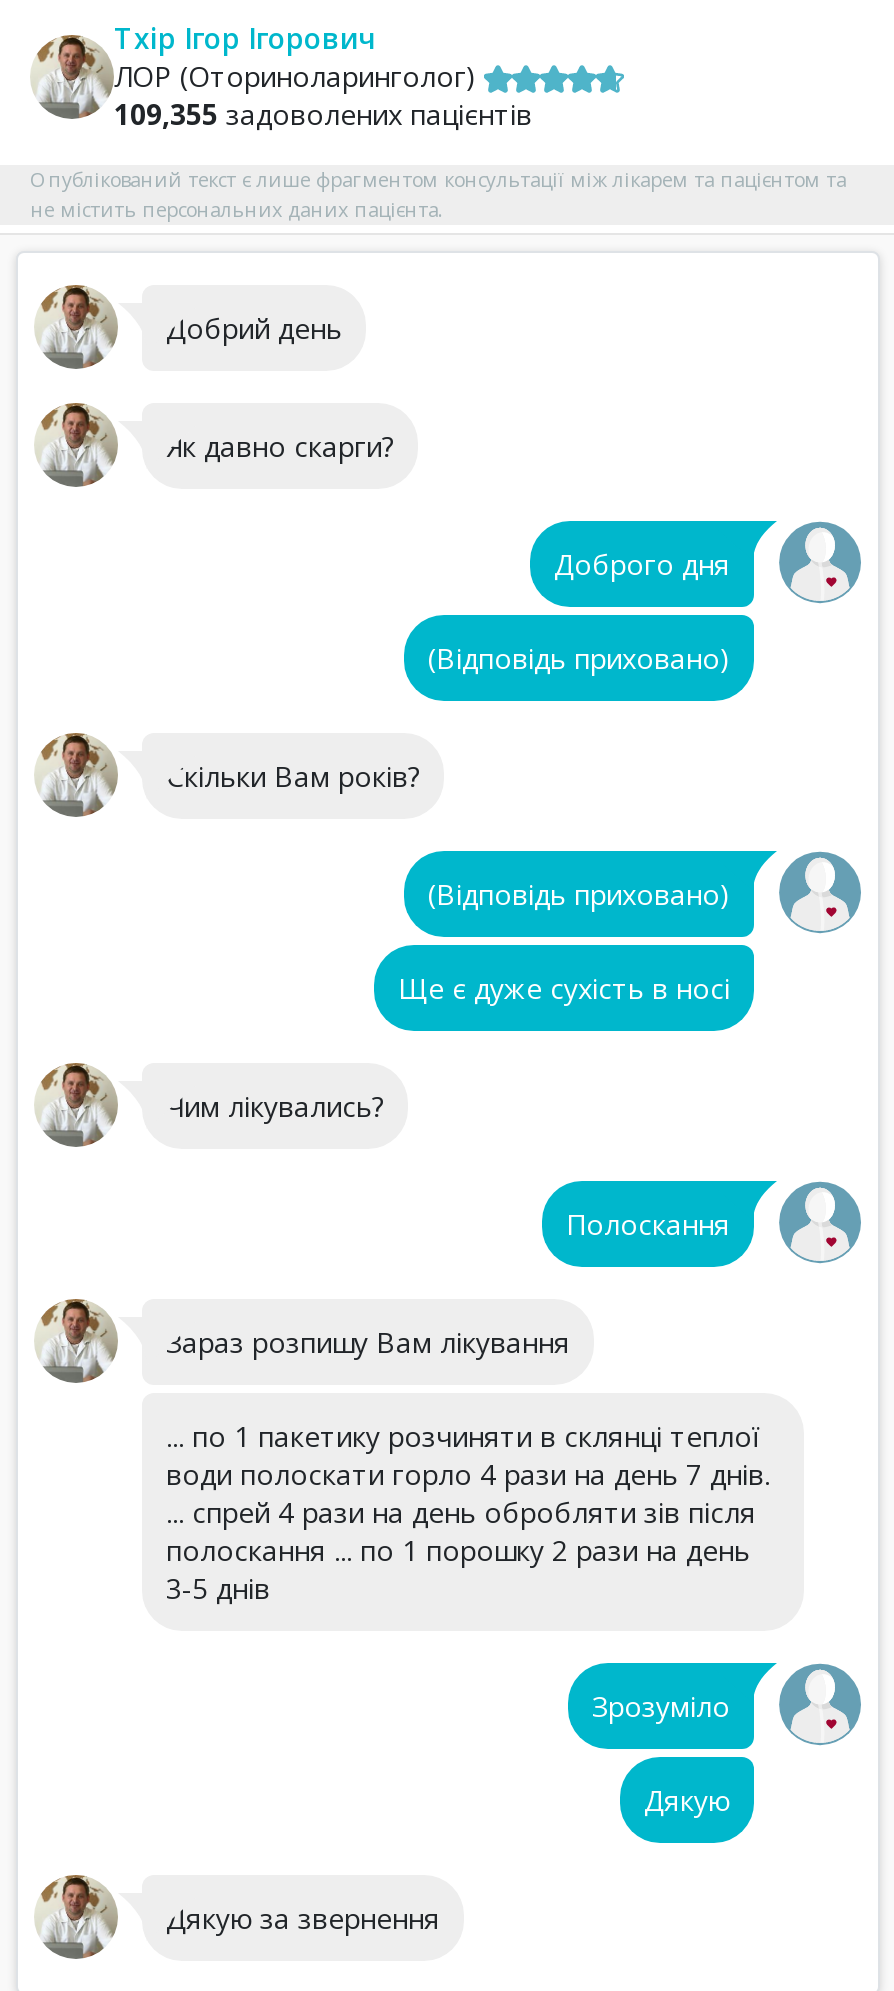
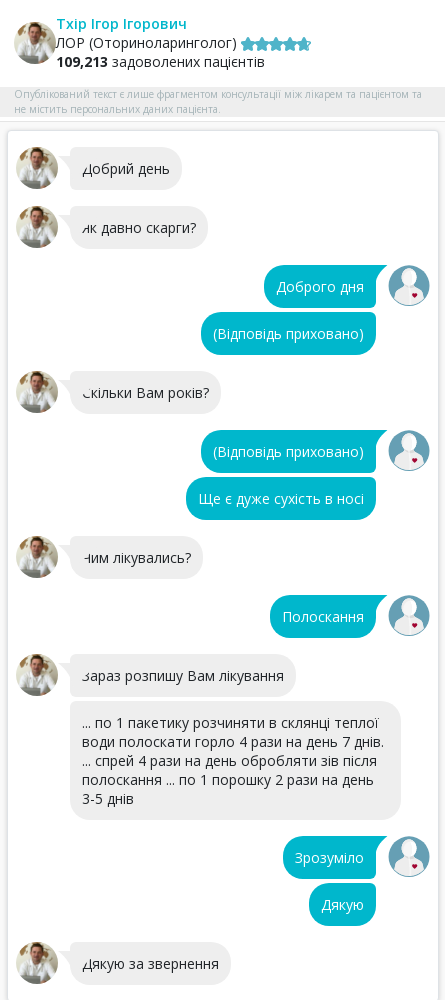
[114,95,532,133] 109,355 задоволених пацієнтів -> [56,52,265,71] 109,213 задоволених пацієнтів

